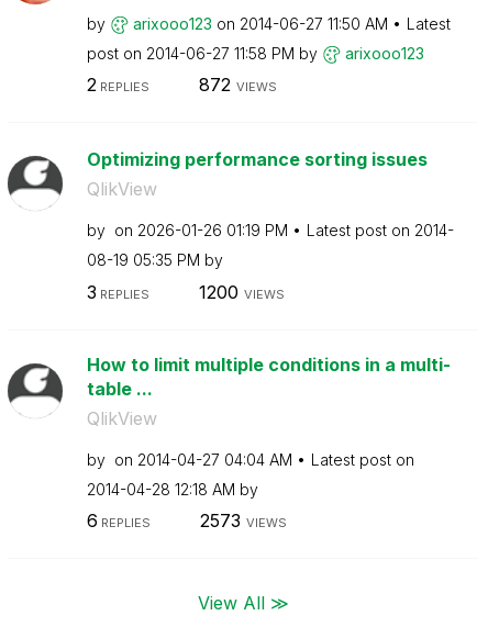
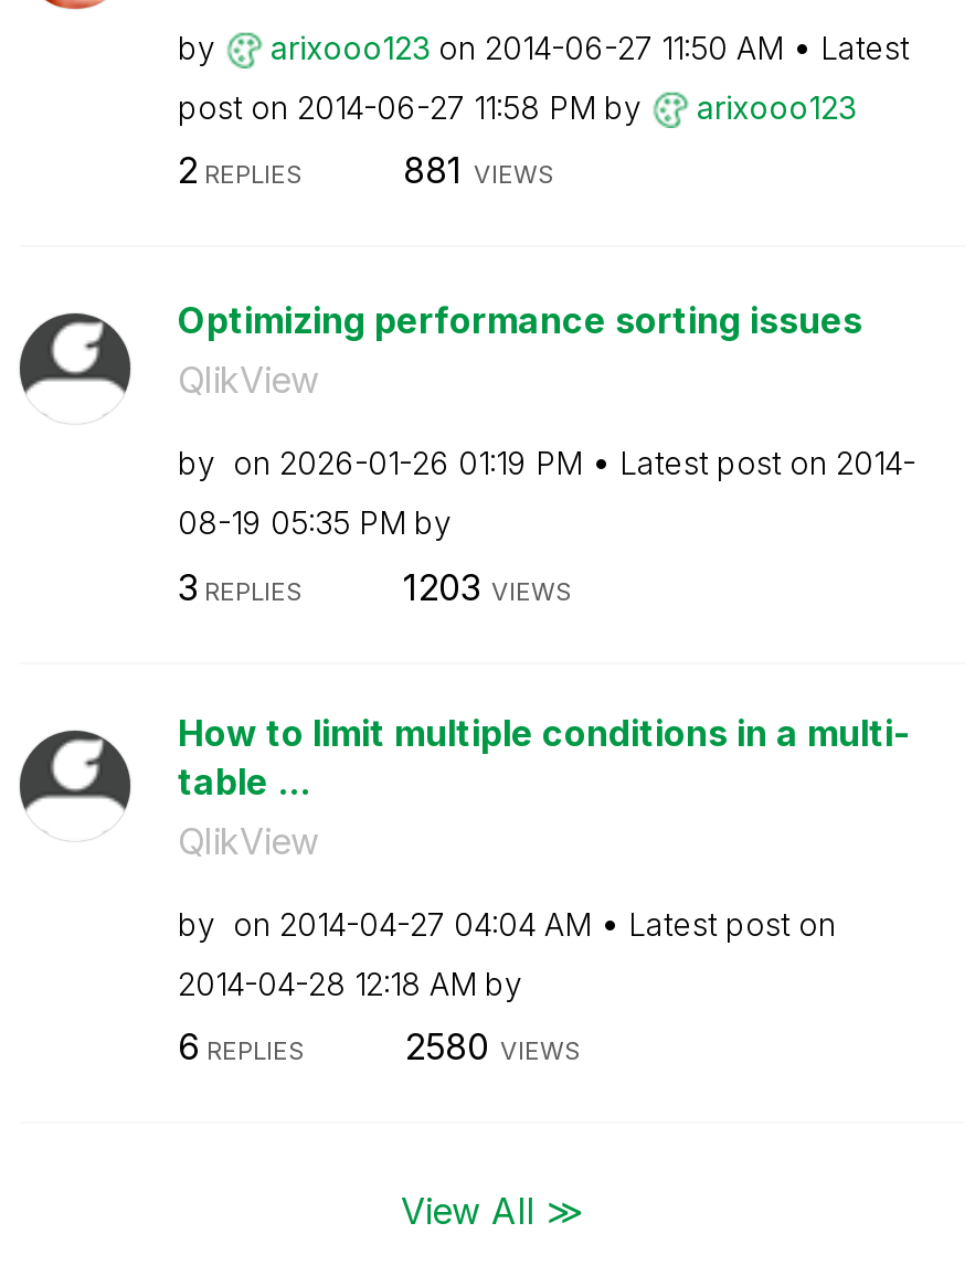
[198,74,276,96] 872 VIEWS -> [403,148,555,192] 881 VIEWS
[198,281,284,303] 1200 VIEWS -> [403,564,573,608] 1203 VIEWS
[199,510,286,531] 2573 VIEWS -> [405,1024,582,1068] 2580 VIEWS

